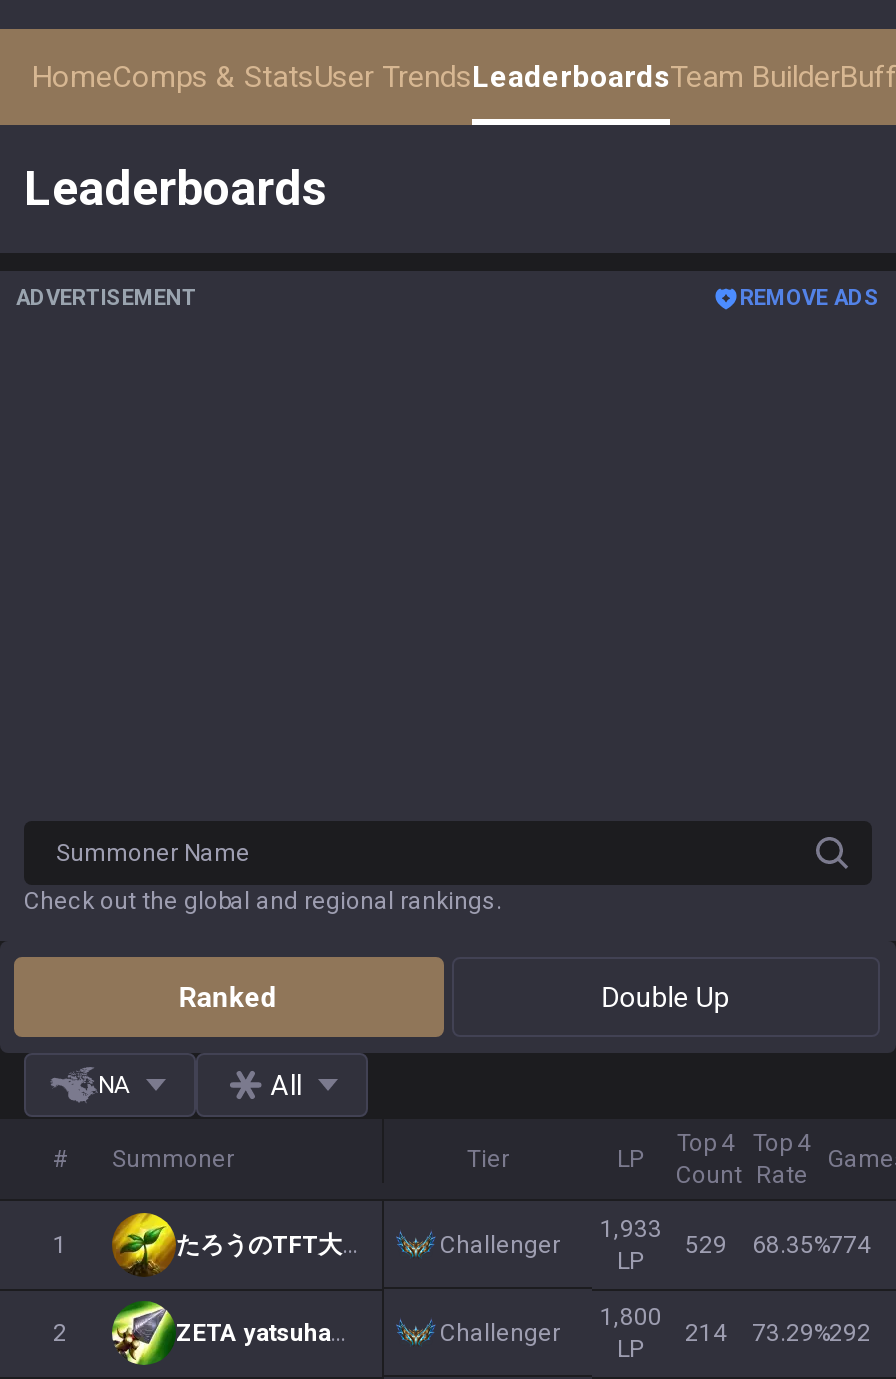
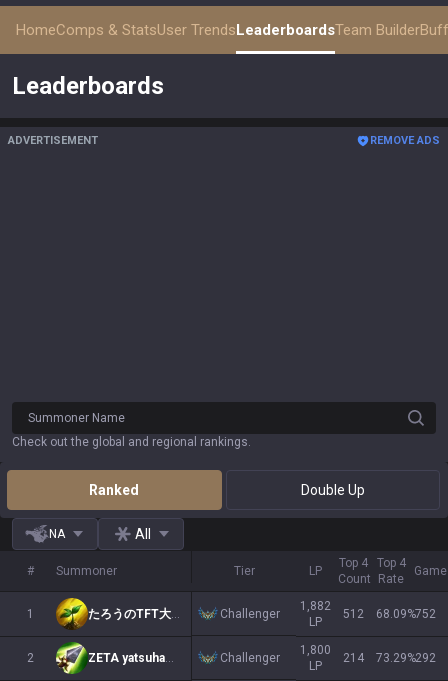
[600,1215,662,1243] 1,933 -> [300,599,331,613] 1,882
[685,1231,727,1259] 529 -> [342,607,363,621] 512
[752,1231,871,1259] 68.35%774 -> [376,607,435,621] 68.09%752

